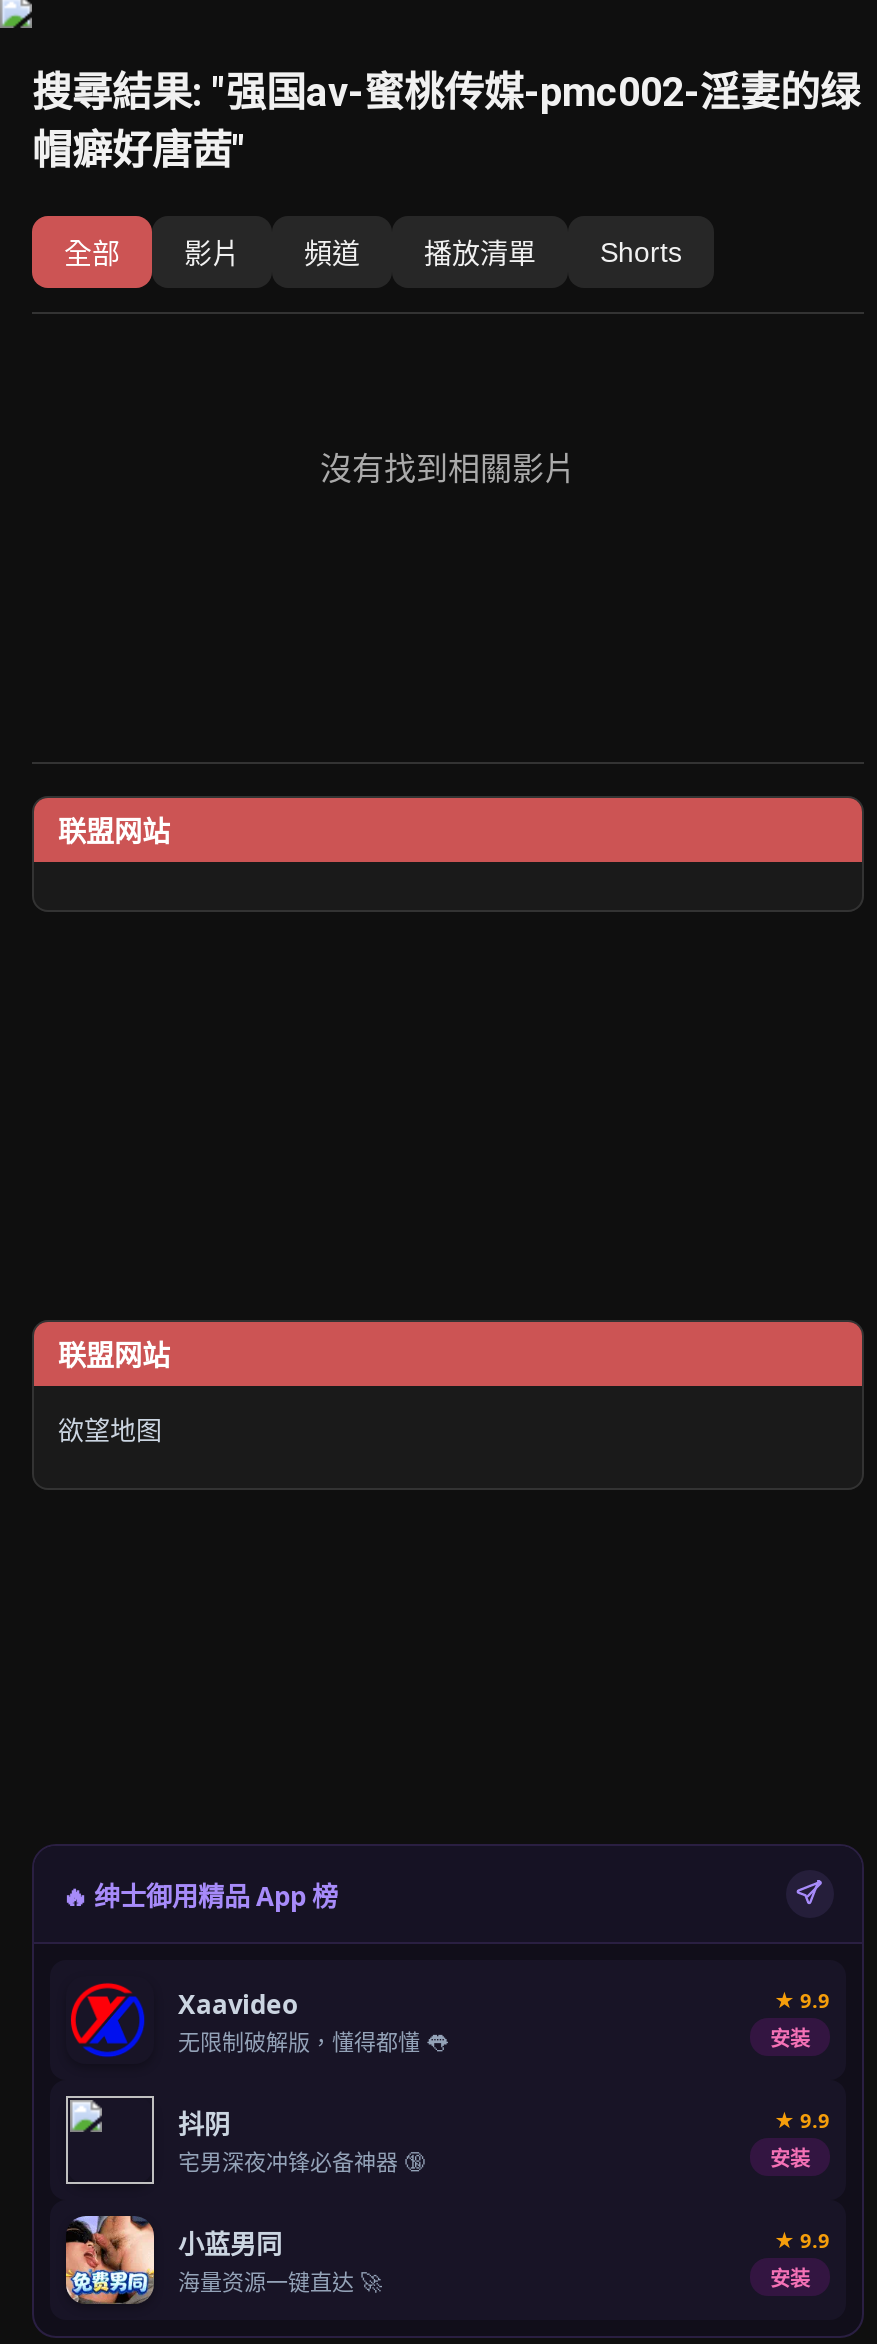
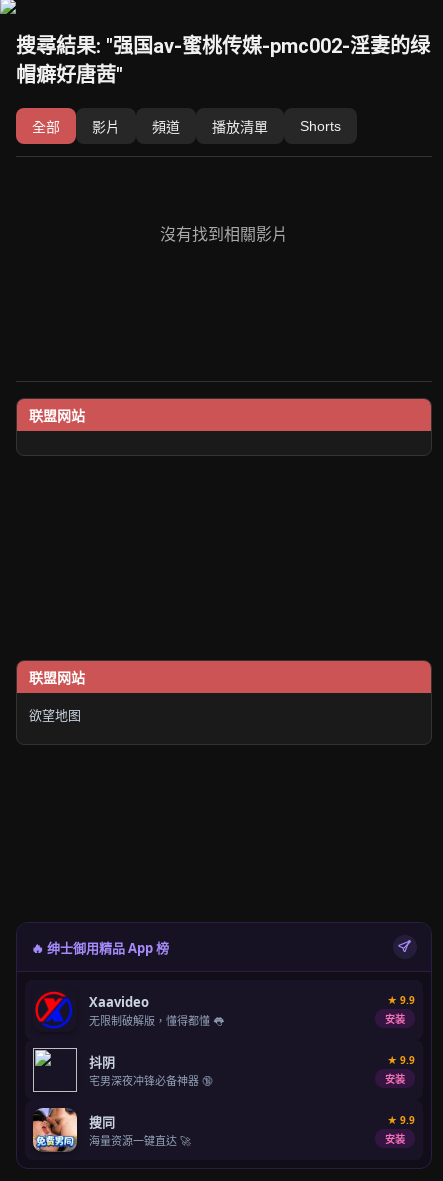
[178,2225,282,2261] 小蓝男同 -> [89,1112,115,1130] 搜同

